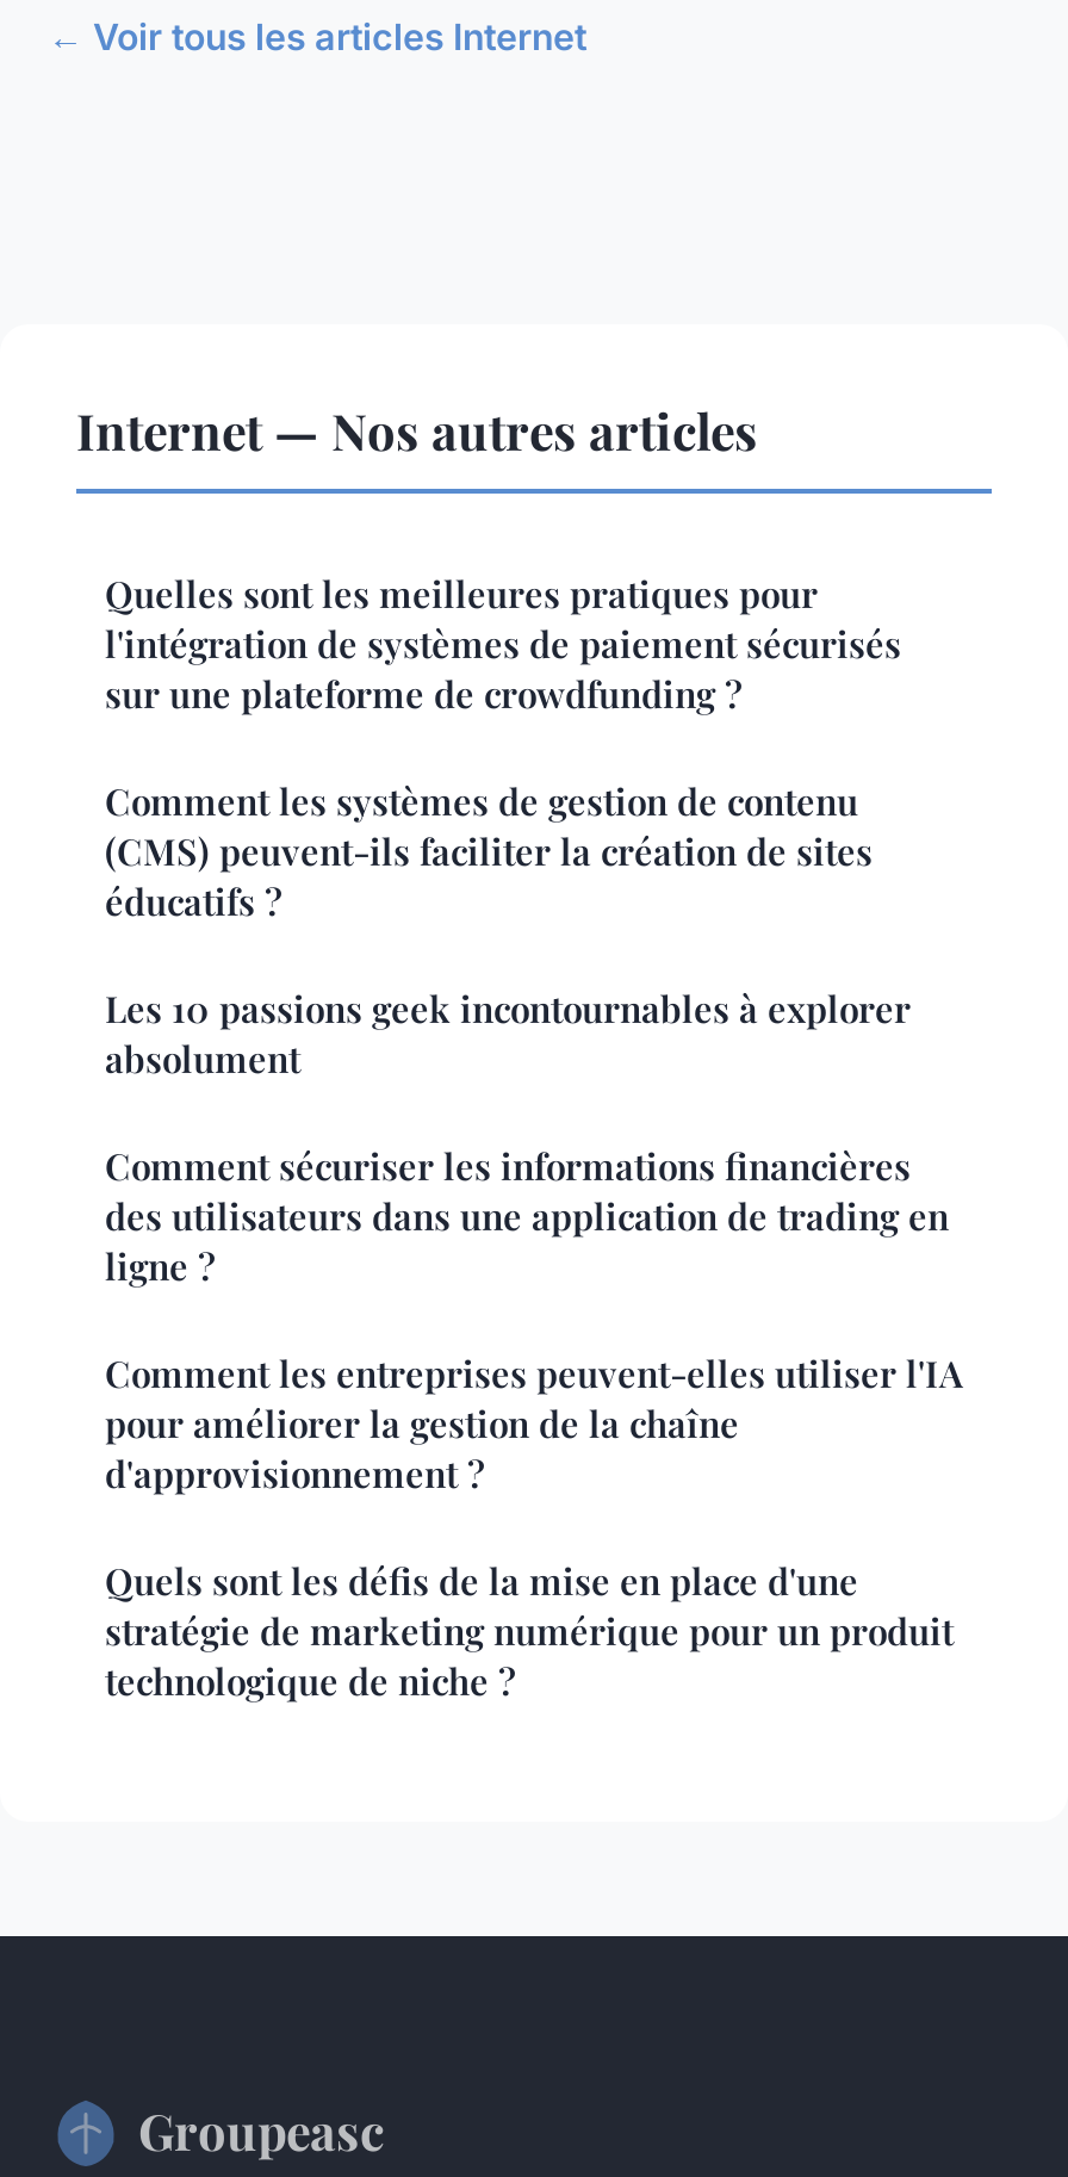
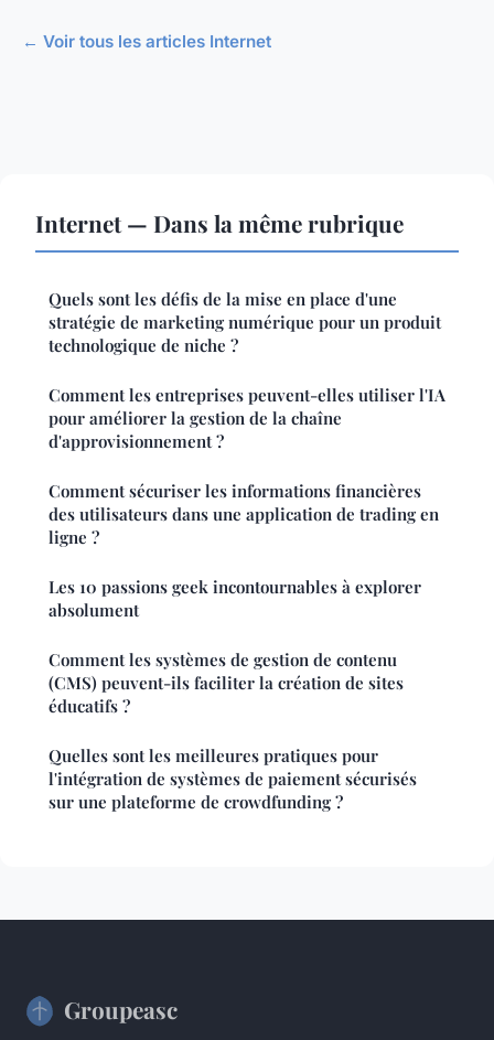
[76,396,758,463] Internet — Nos autres articles -> [35,208,404,238] Internet — Dans la même rubrique
moved [105,570,963,1498] -> [49,384,445,813]: Comment les entreprises peuvent-elles utiliser l'IA | pour améliorer la gestion de la chaîne | d'approvisionnement ? | ... | l'intégration de systèmes de paiement sécurisés | sur une plateforme de crowdfunding ?
moved [105,1558,954,1705] -> [49,288,441,356]: Quels sont les défis de la mise en place d'une | stratégie de marketing numérique pour un produit | technologique de niche ?

